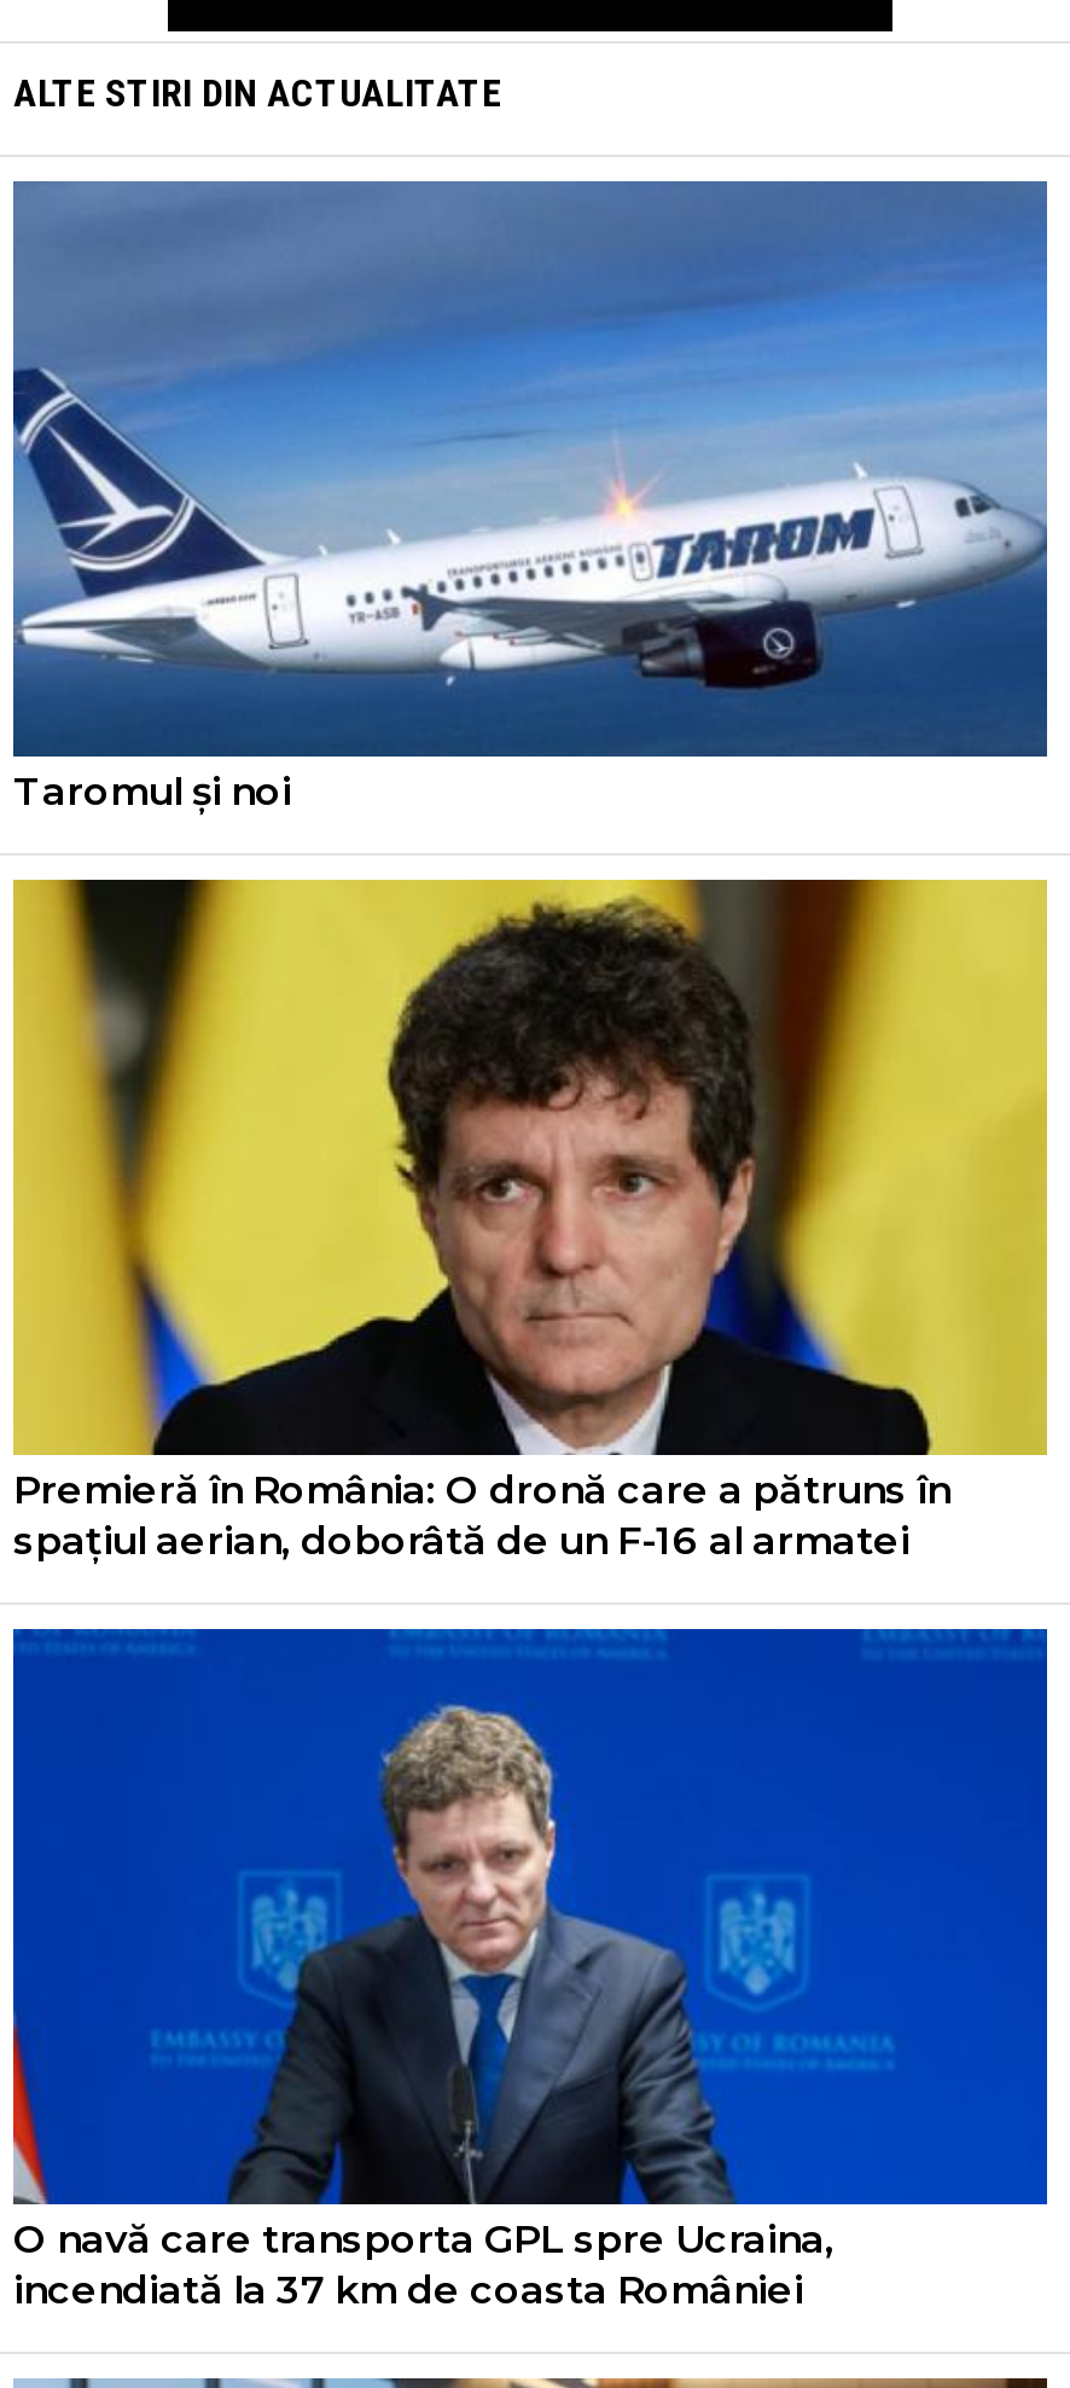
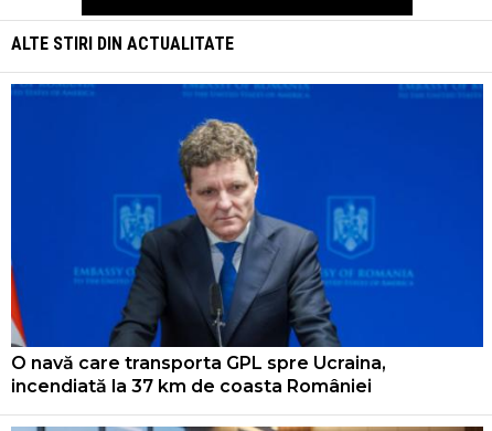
[11,181,1049,814] [image] | Taromul și noi -> none
[11,877,1049,1563] [image] | Premieră în România: O dronă care a pătruns în | spațiul aerian, doborâtă de un F-16 al armatei -> none

